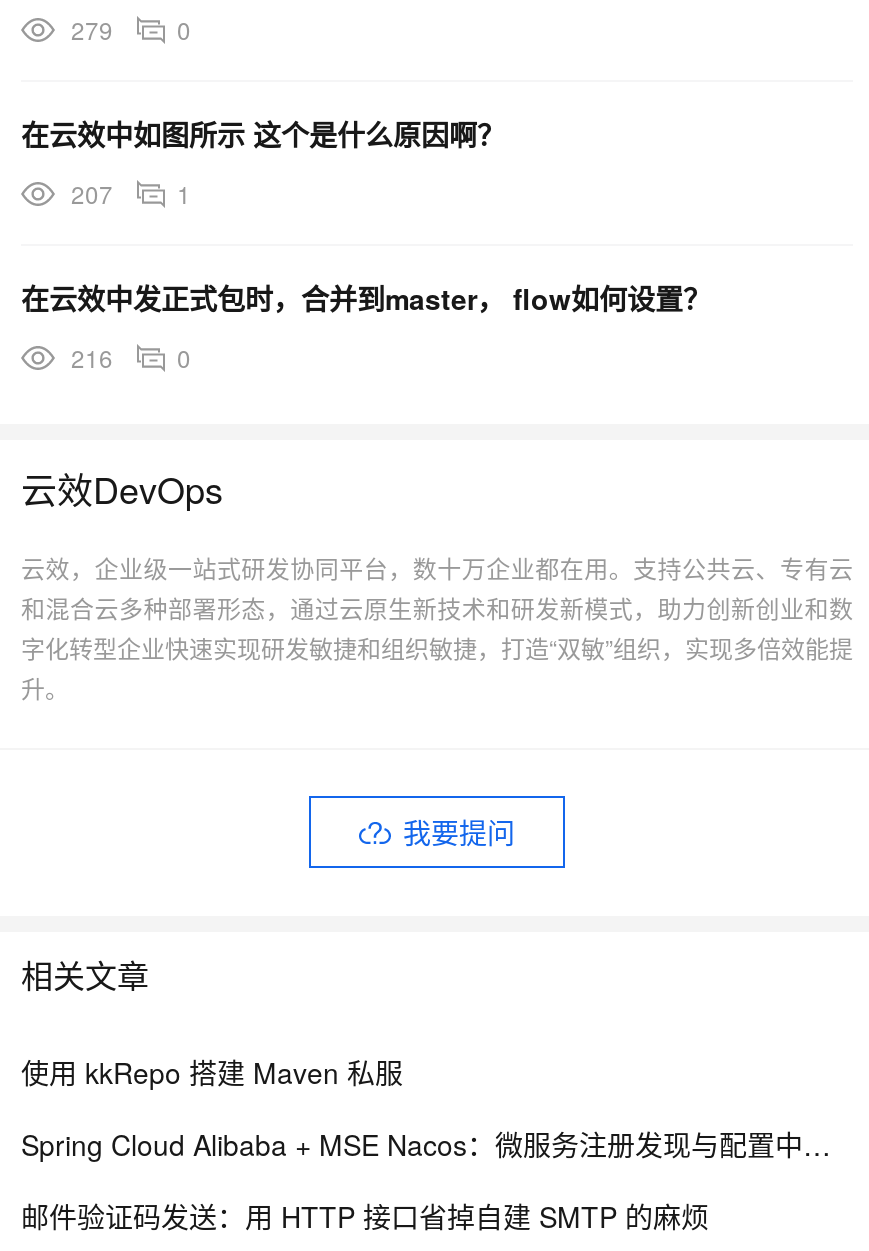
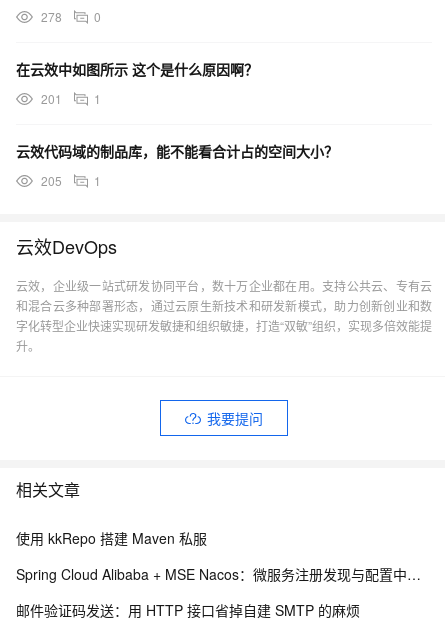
[71,12,191,46] 279 0 -> [41,8,101,25] 278 0
[71,176,191,210] 207 1 -> [41,90,101,107] 201 1
[21,278,711,318] 在云效中发正式包时，合并到master， flow如何设置？ -> [16,141,338,161] 云效代码域的制品库，能不能看合计占的空间大小？
[71,340,191,374] 216 | 0 -> [41,172,101,189] 205 | 1

